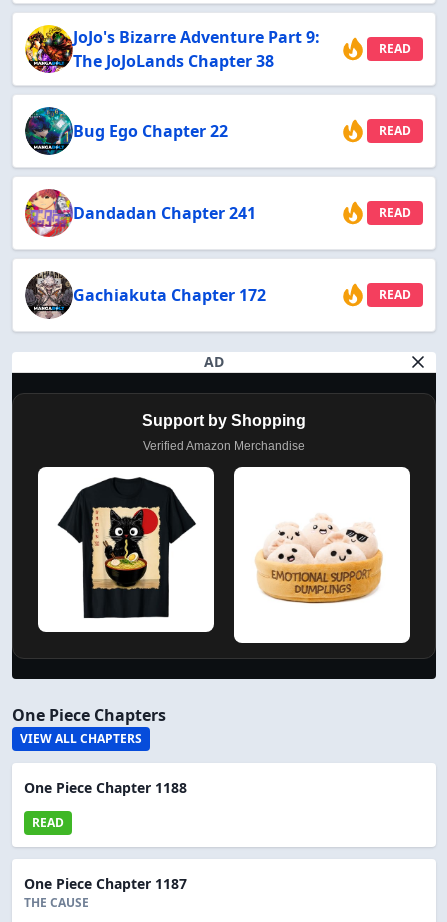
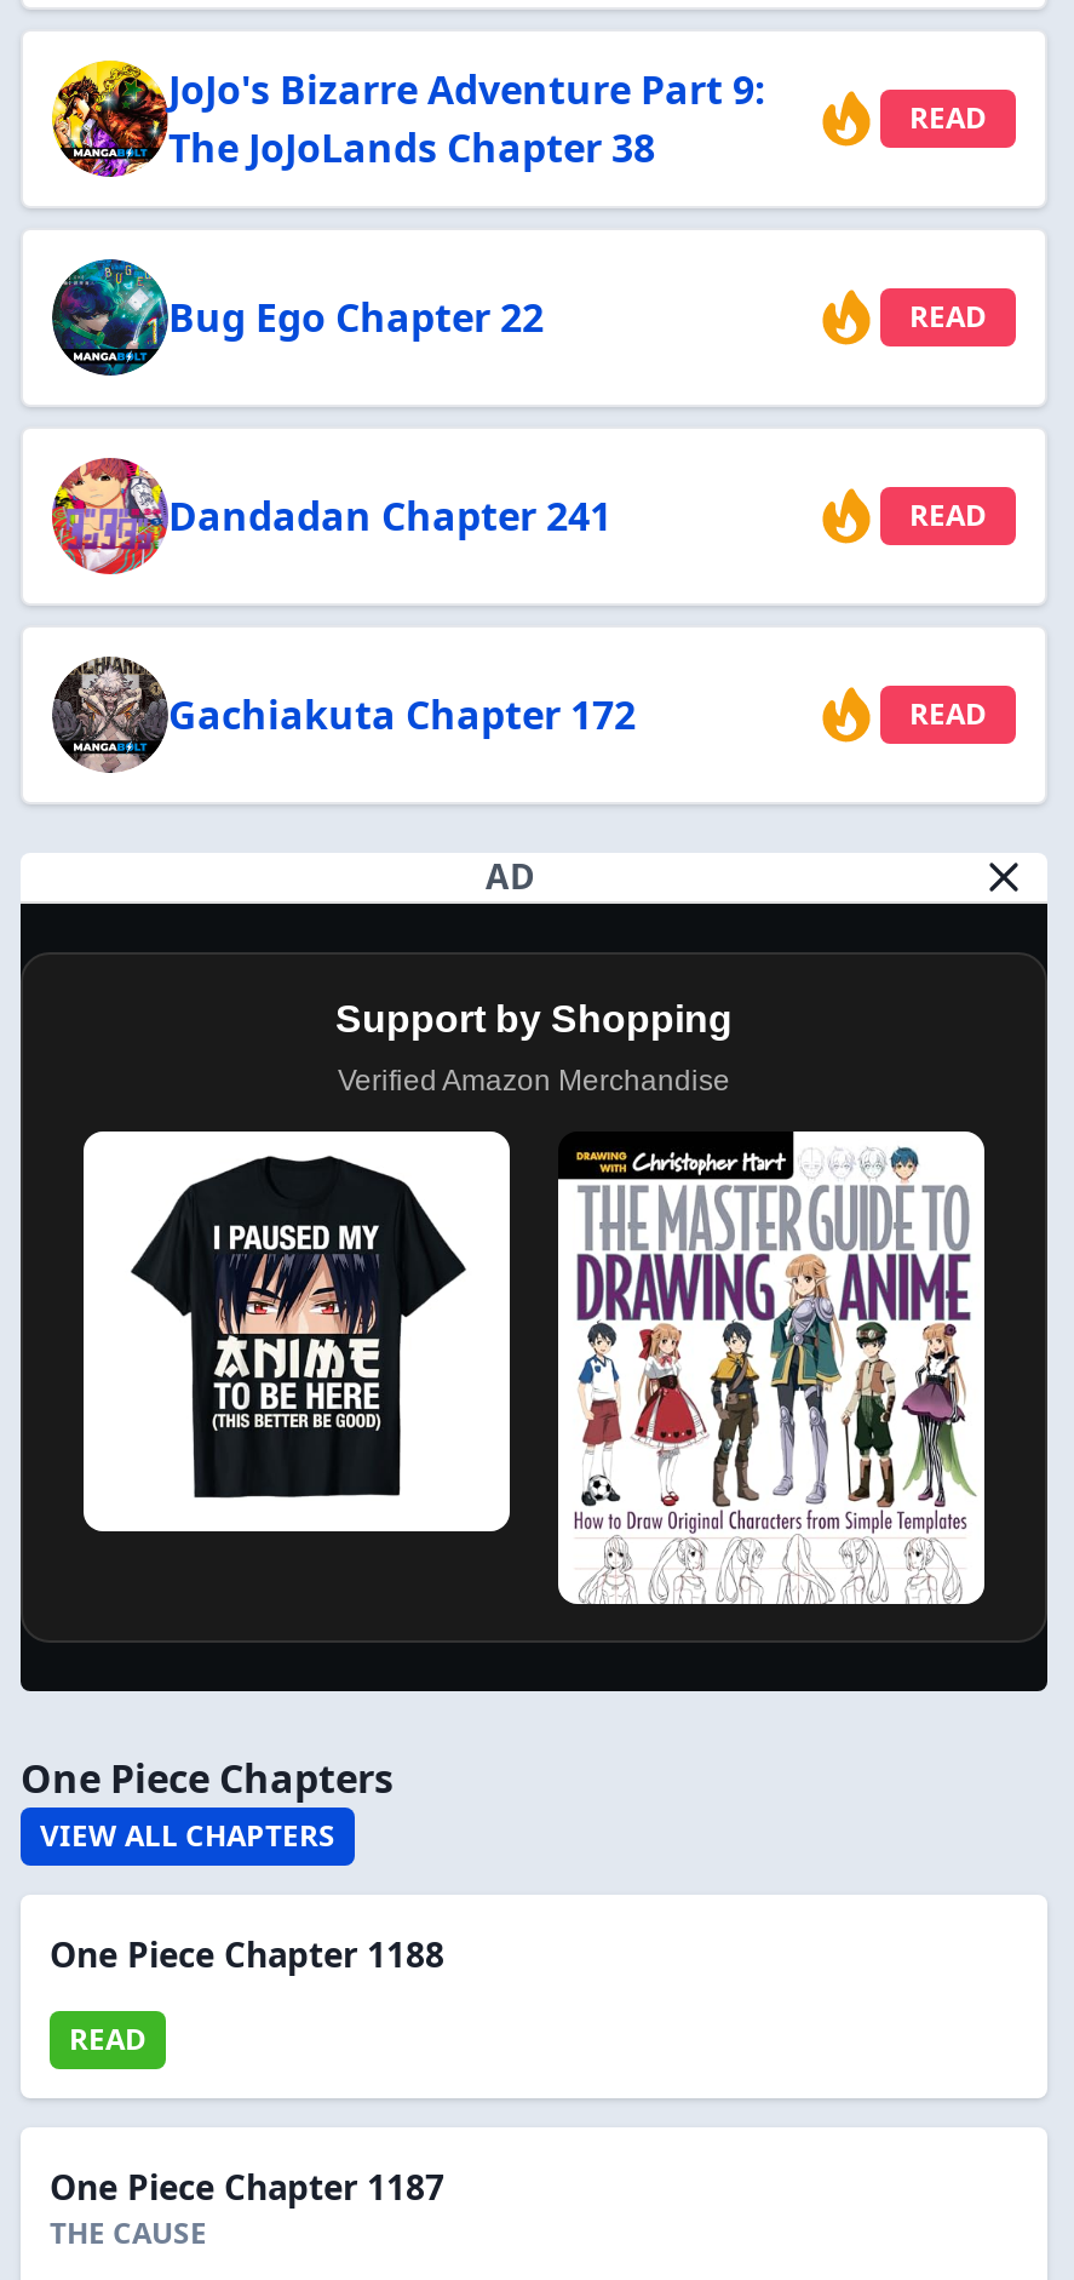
[234,466,403,644] [image] -> [563,1132,975,1606] [image]
[91,507,161,590] [image] -> [212,1224,381,1430] [image]

